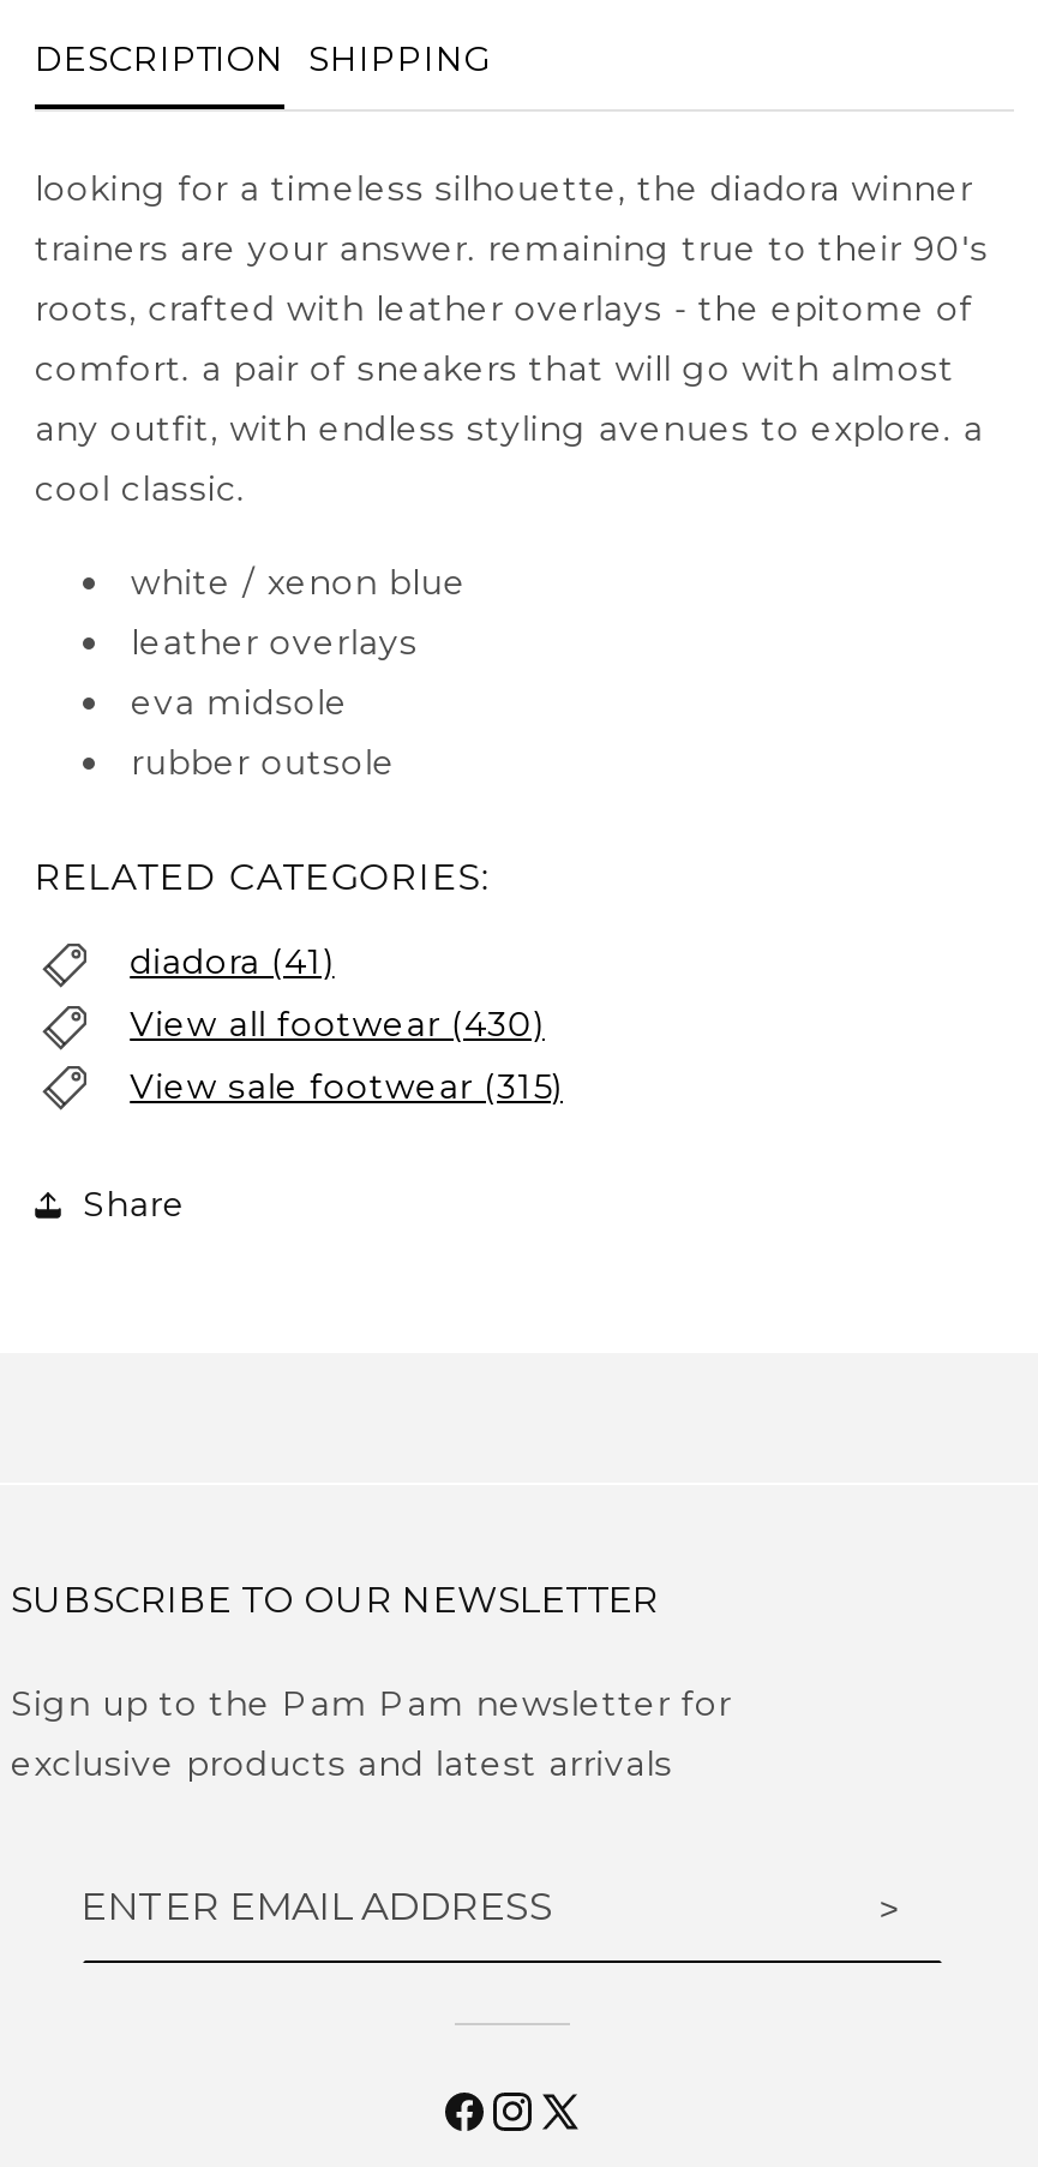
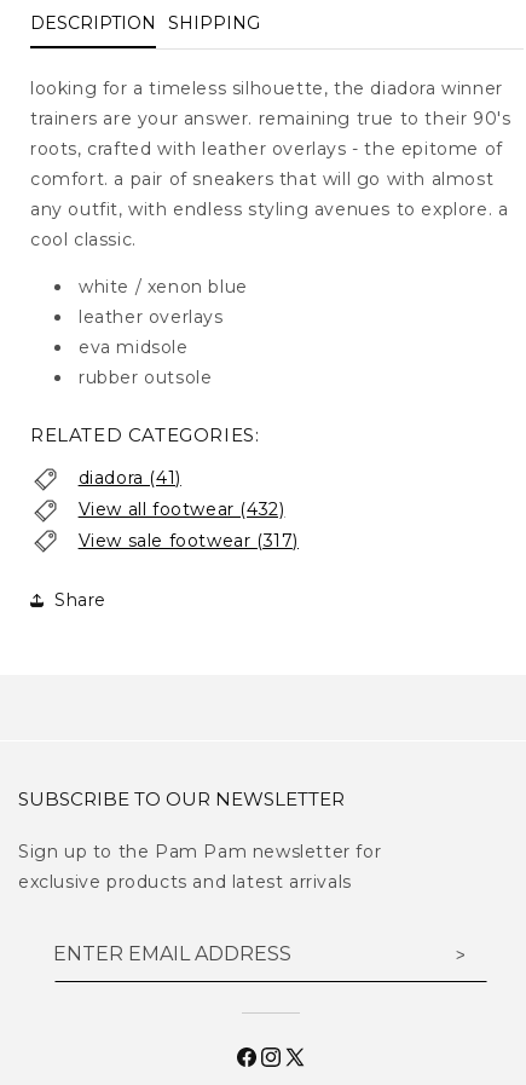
[130,1002,545,1045] View all footwear (430) -> [78,498,285,520] View all footwear (432)
[130,1064,563,1107] View sale footwear (315) -> [78,529,299,551] View sale footwear (317)

